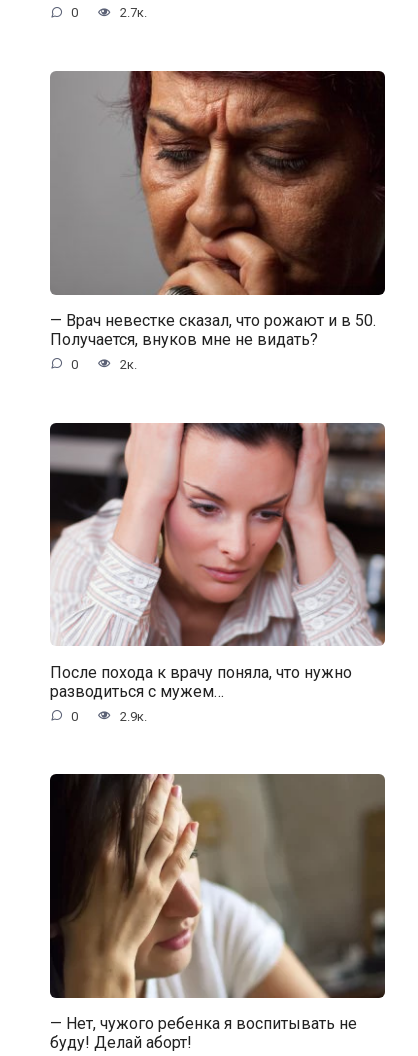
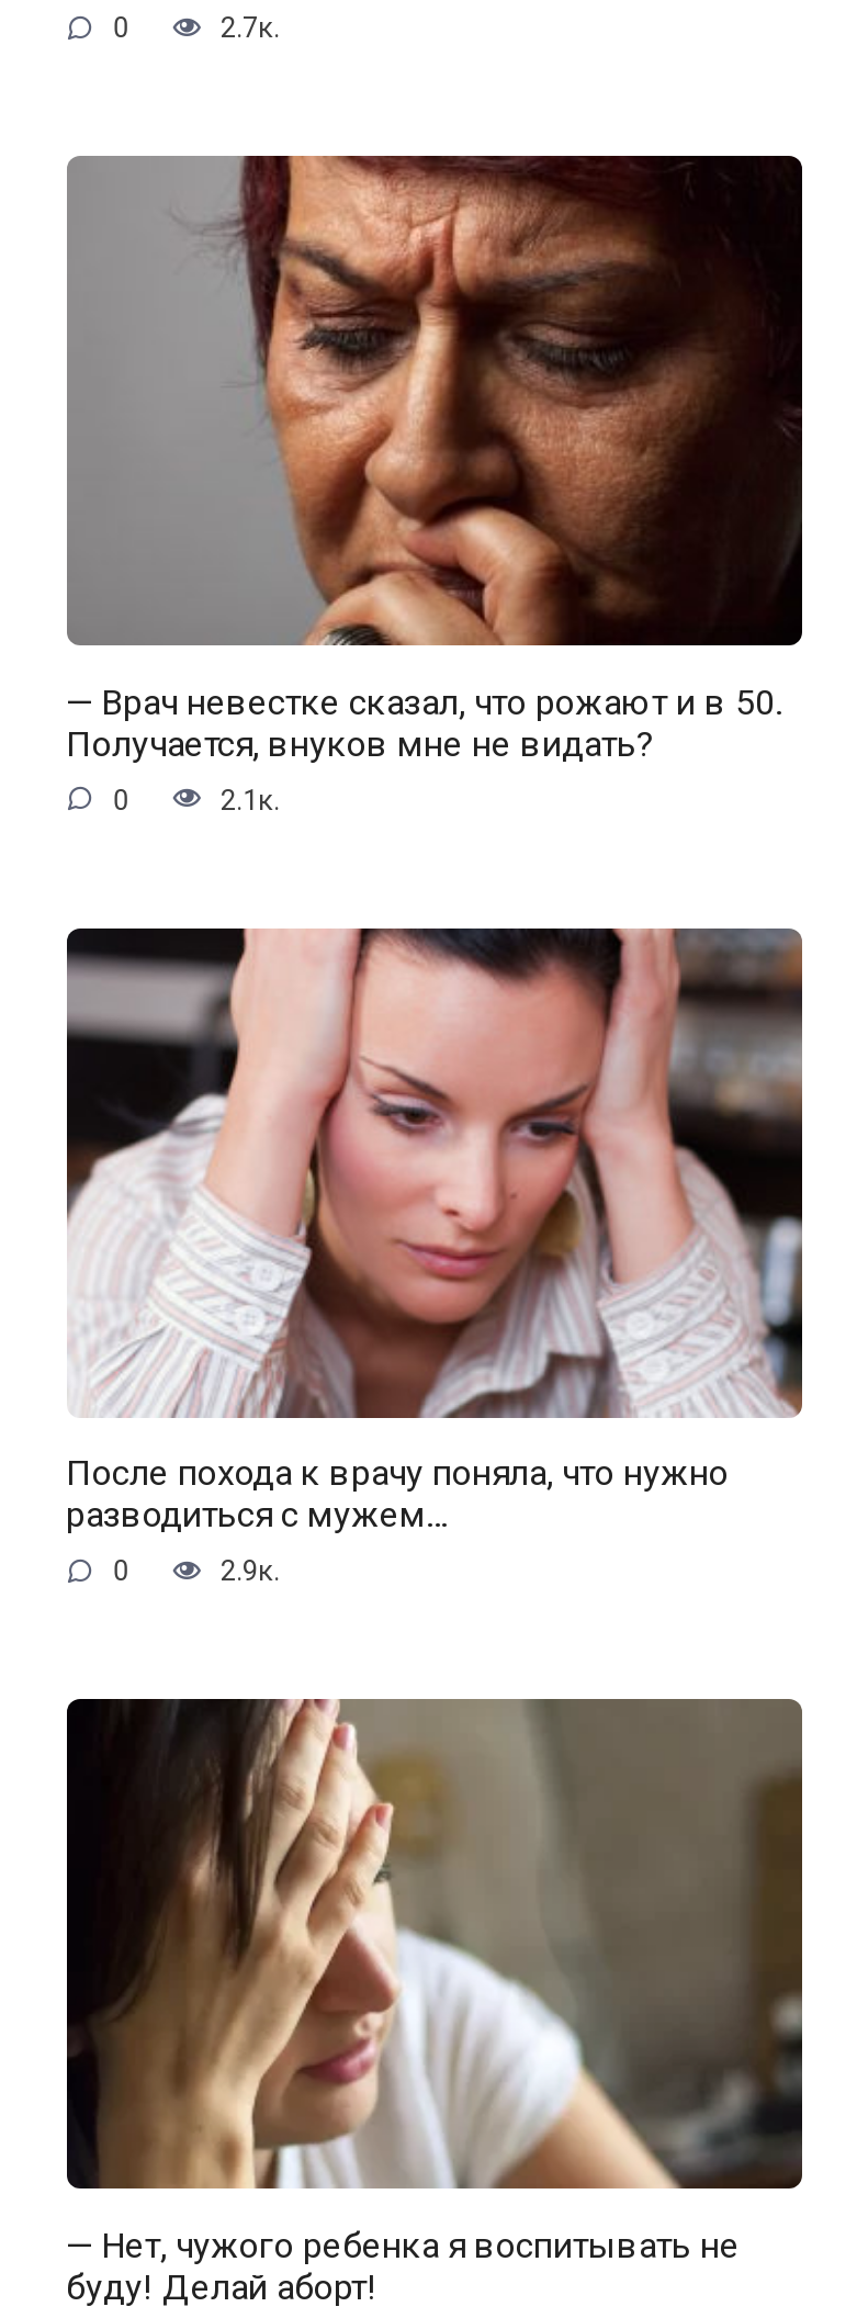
[120,357,137,372] 2к. -> [221,784,280,817] 2.1к.

